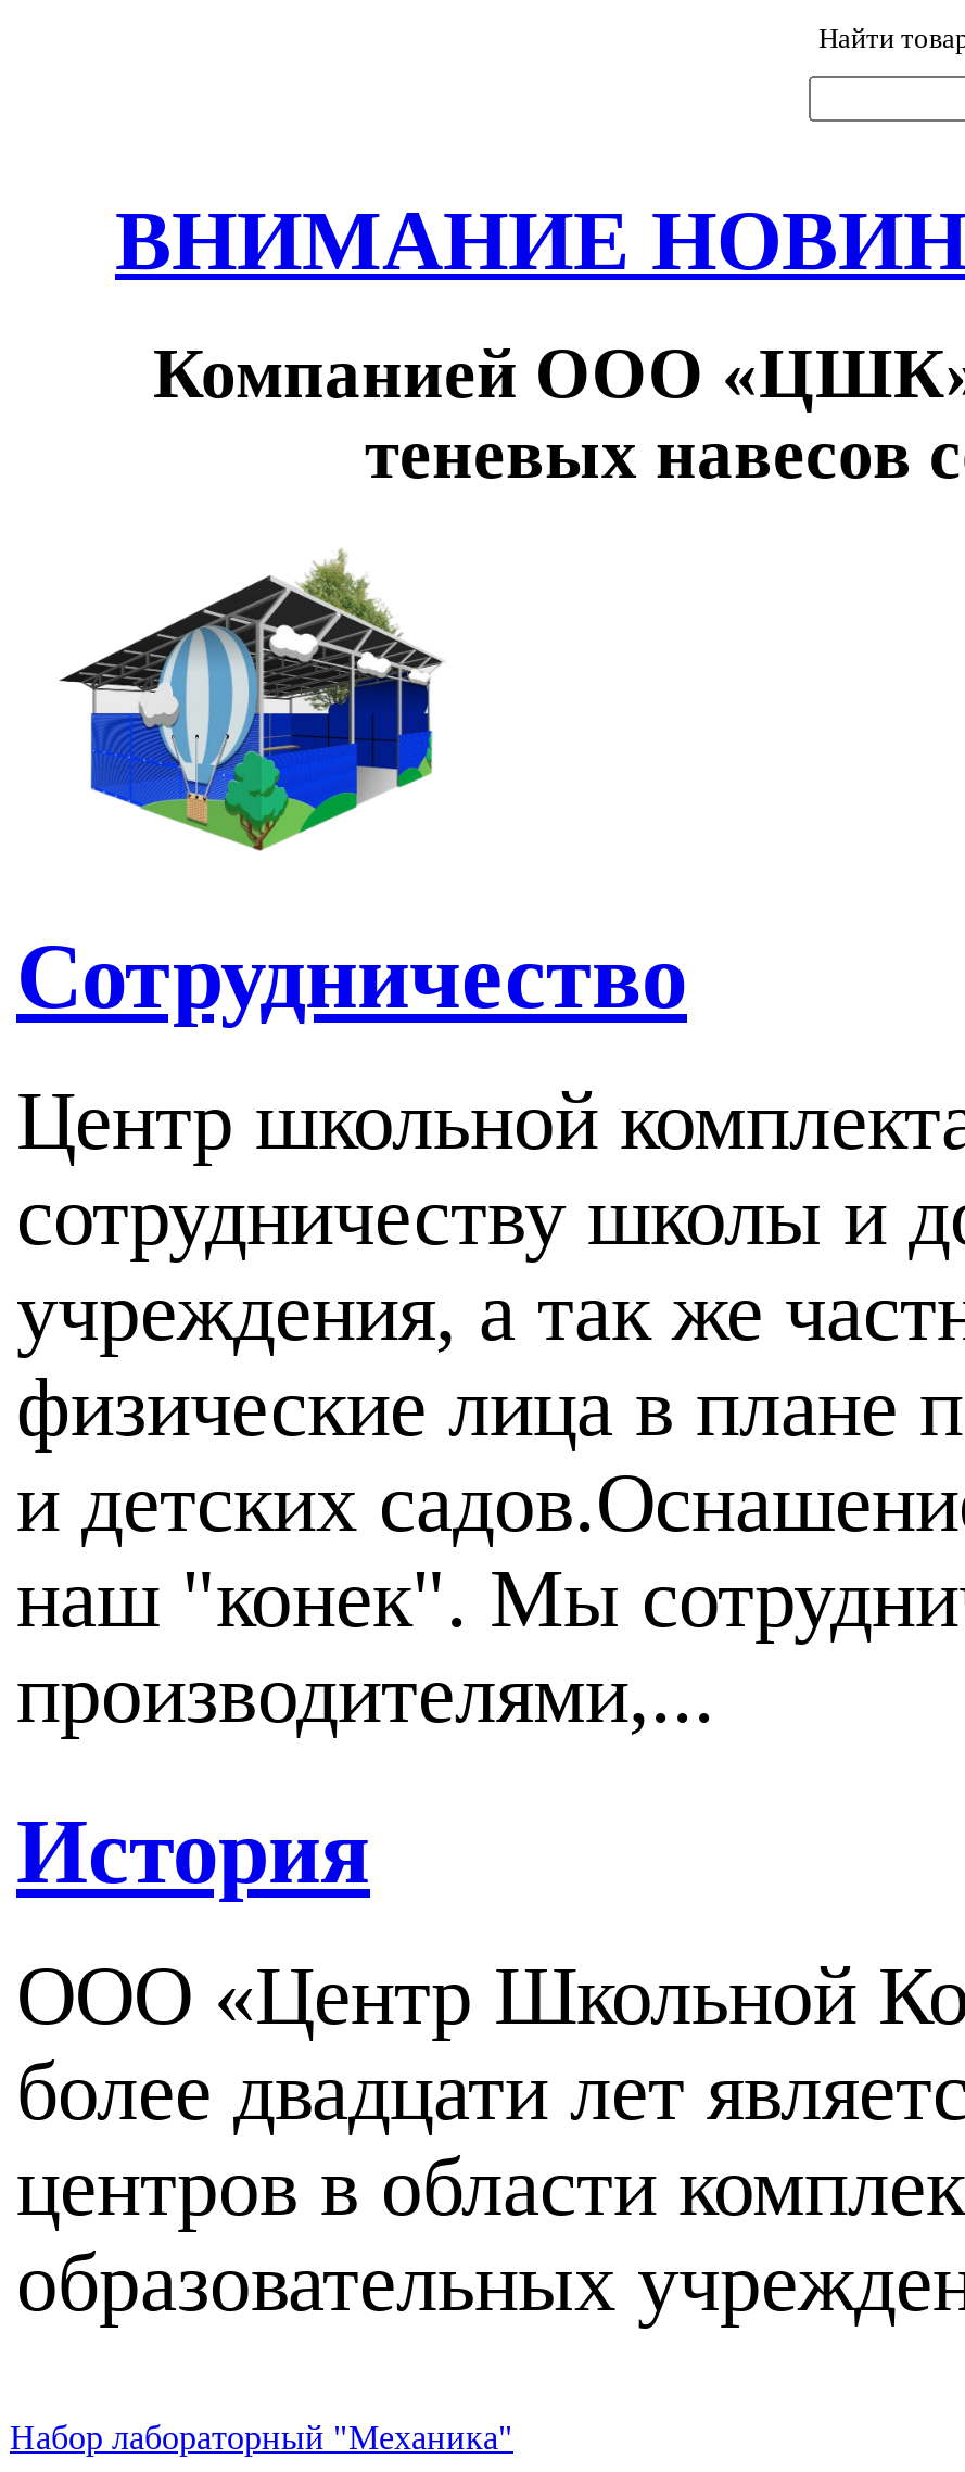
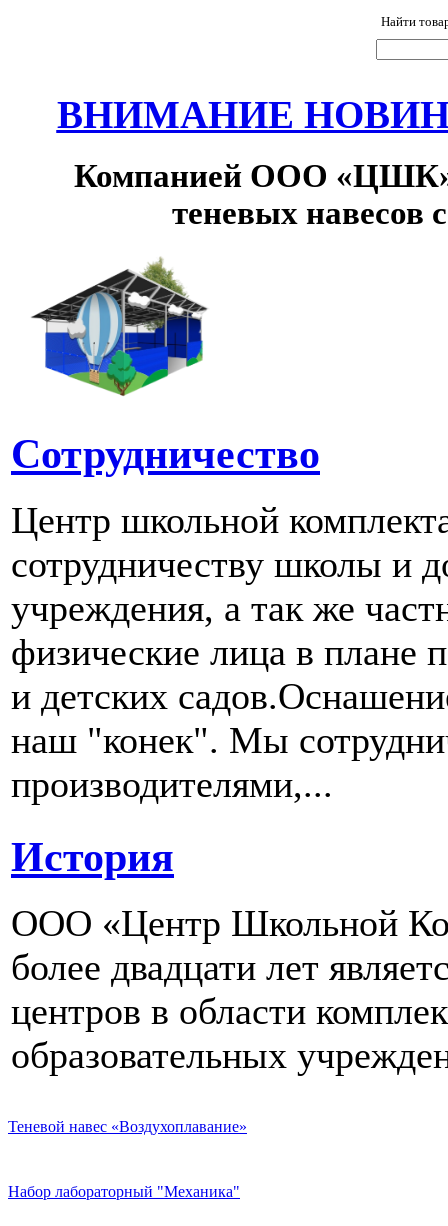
none -> [8,1118,247,1135] Теневой навес «Воздухоплавание»

